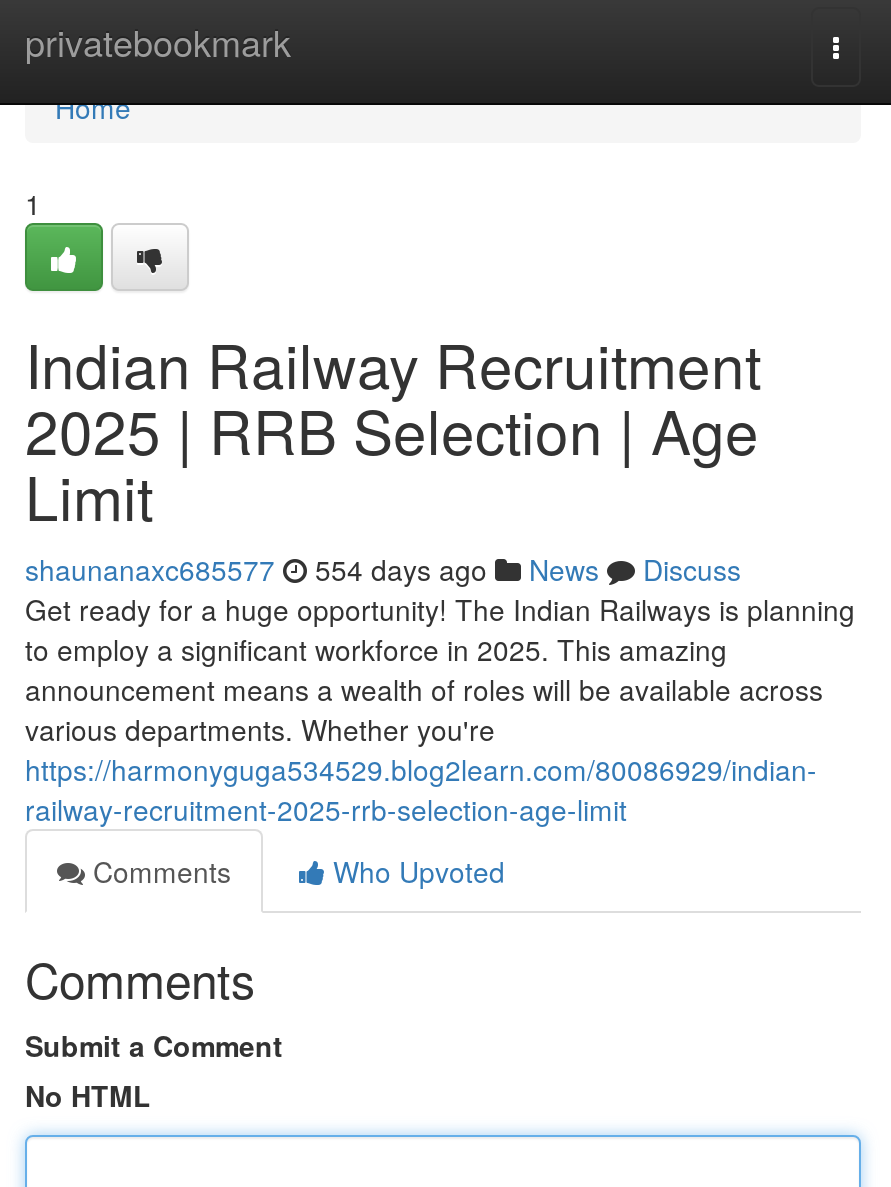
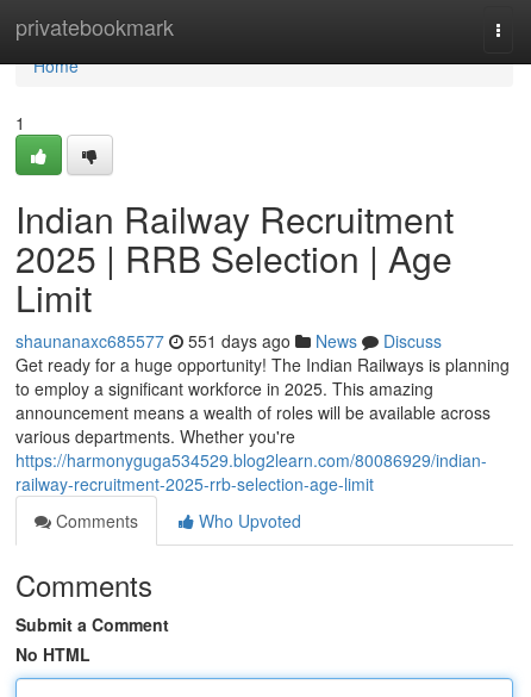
[25,549,741,589] shaunanaxc685577 554 days ago News Discuss -> [15,329,442,353] shaunanaxc685577 551 days ago News Discuss

